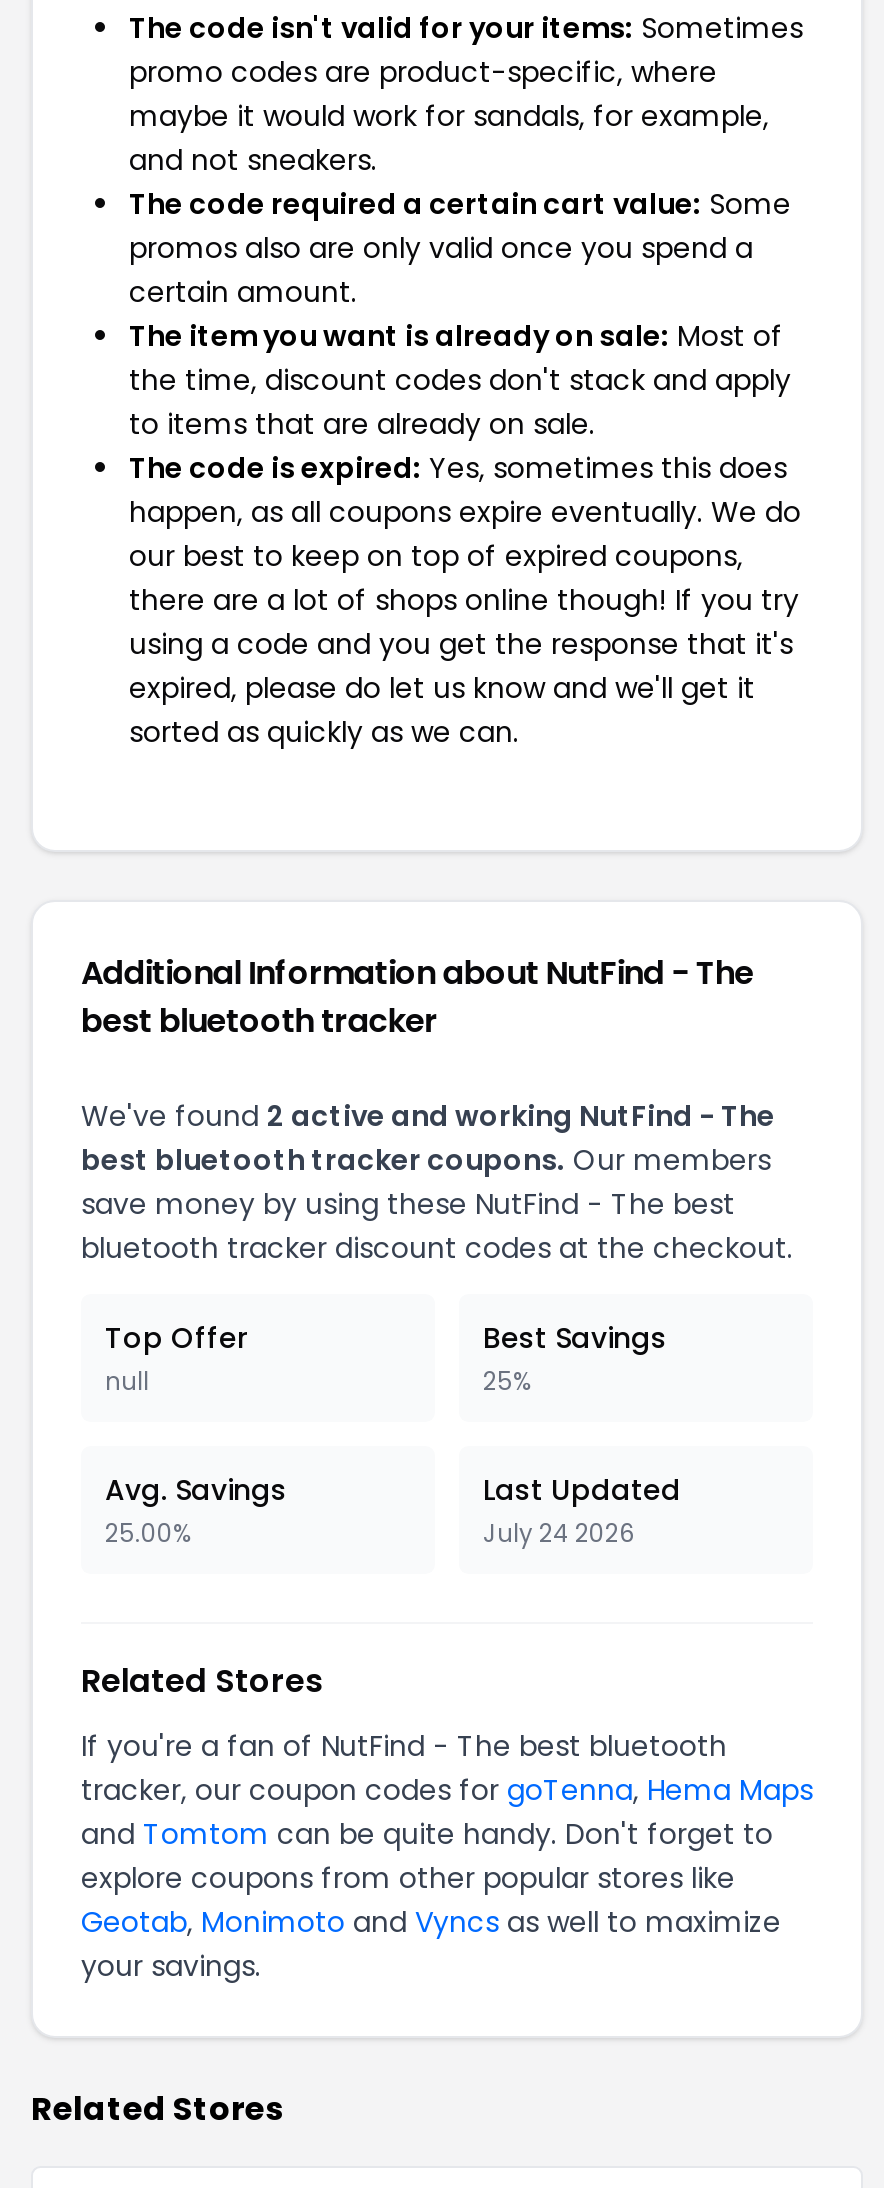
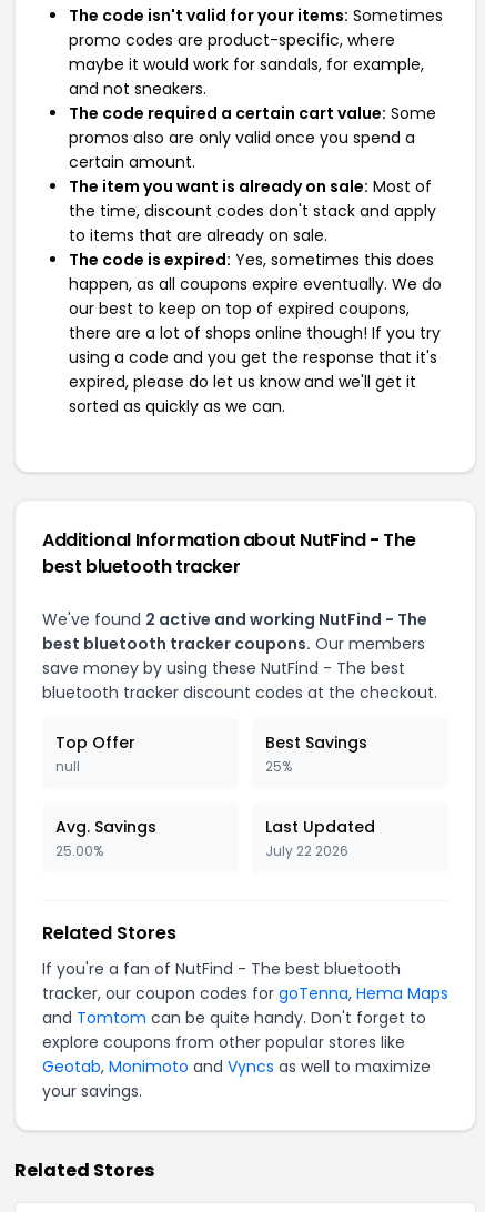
[483,1516,635,1550] July 24 2026 -> [265,841,348,860] July 22 2026

